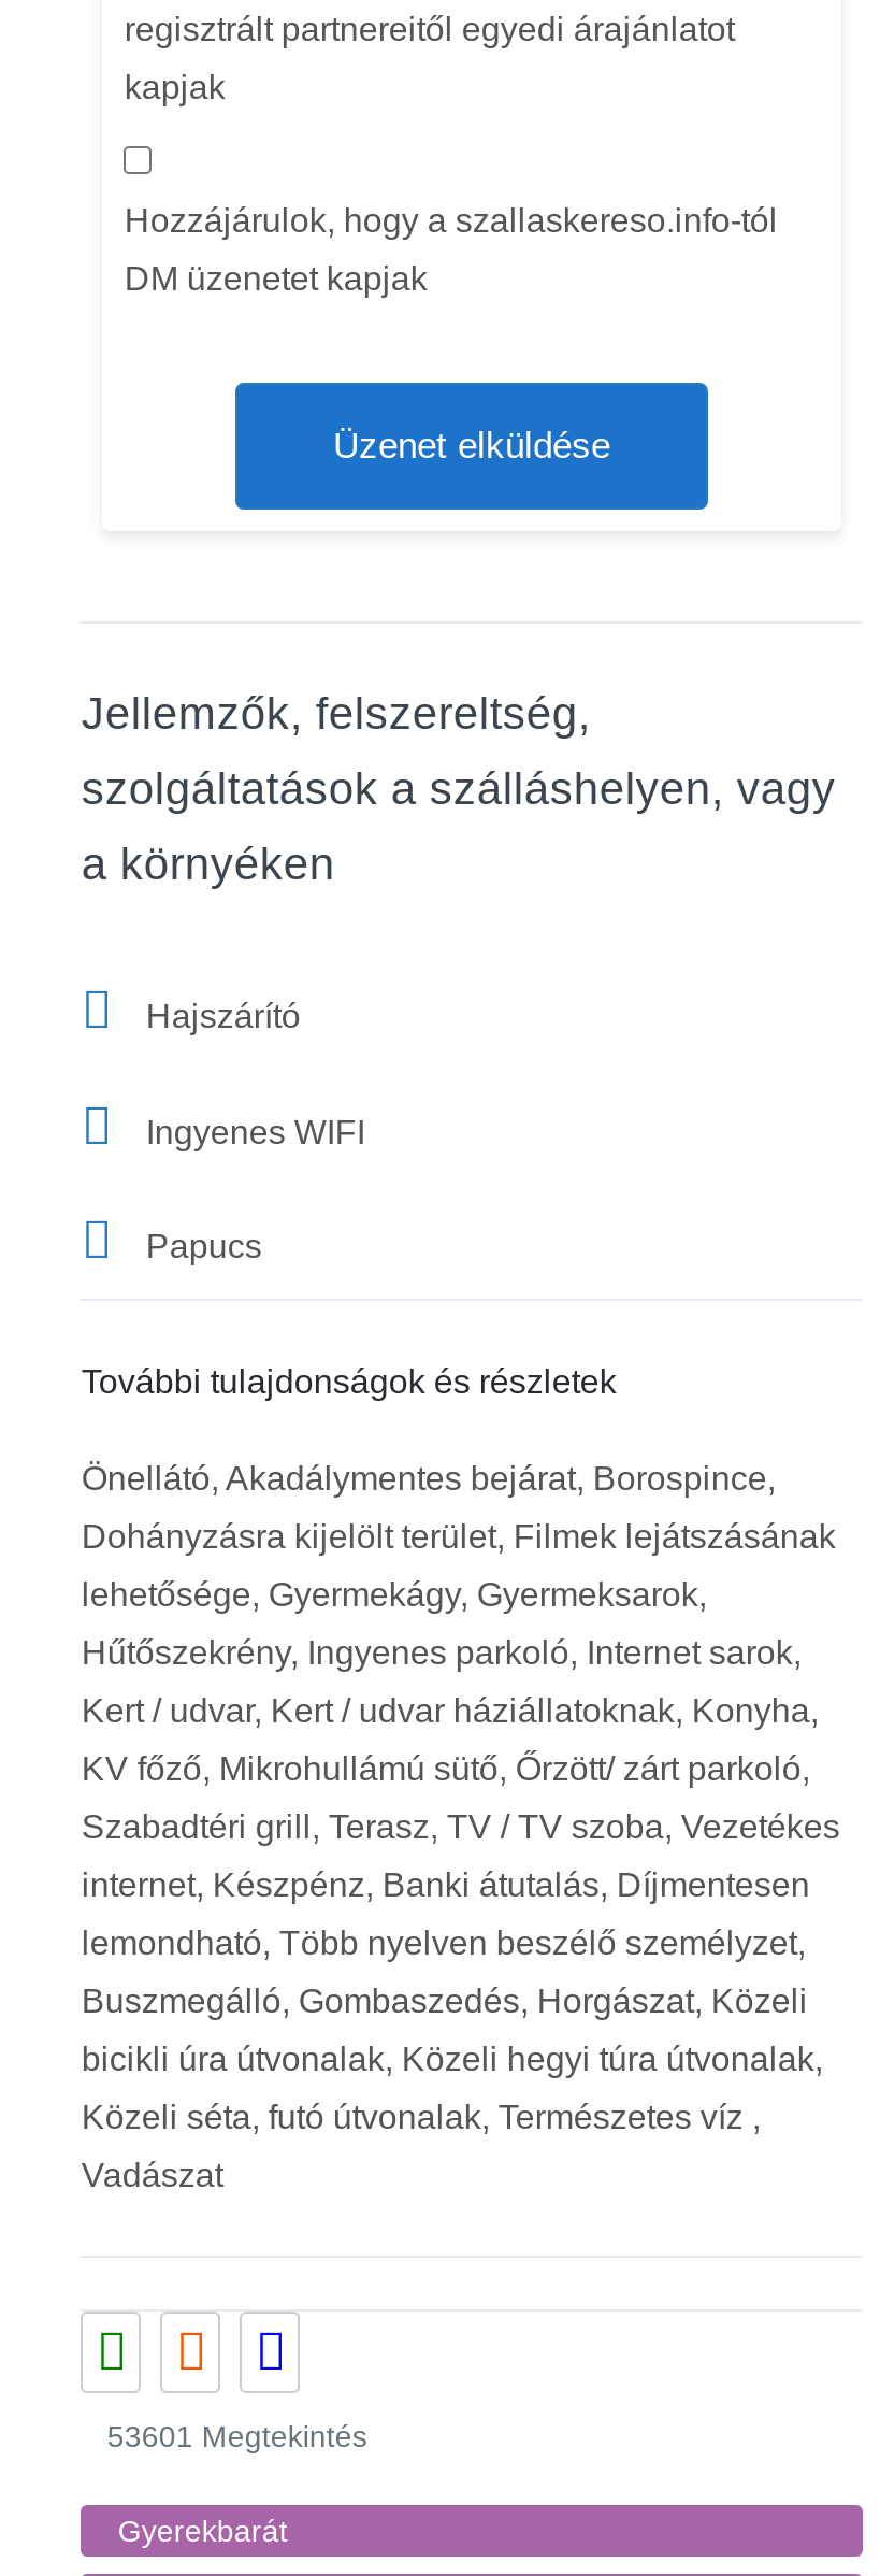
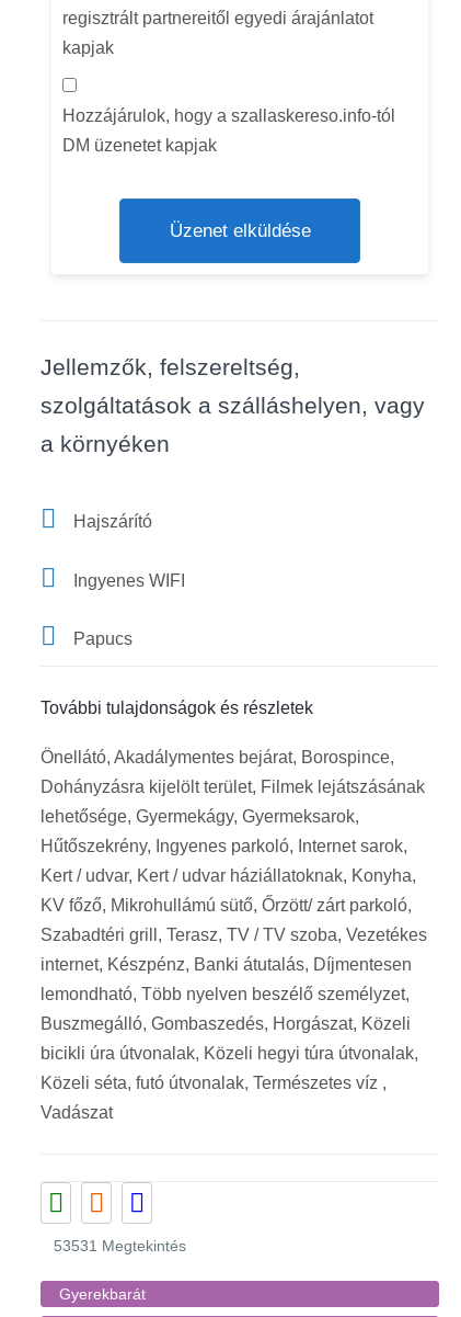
[107,2419,367,2453] 53601 Megtekintés -> [54,1237,187,1254] 53531 Megtekintés

